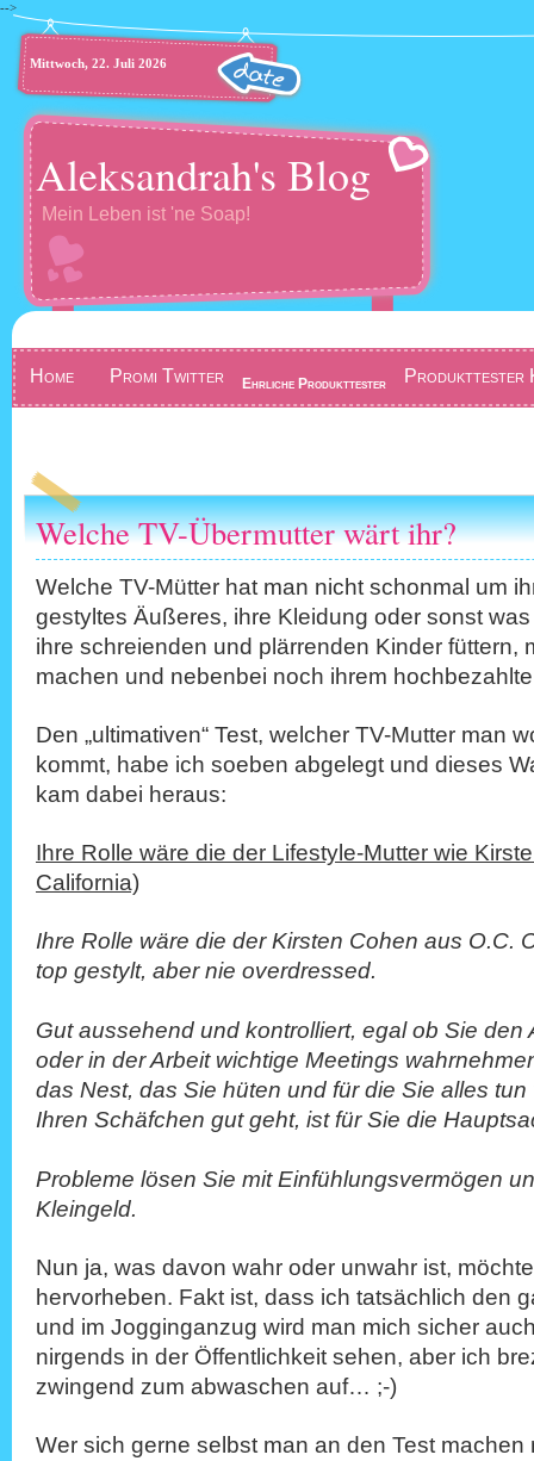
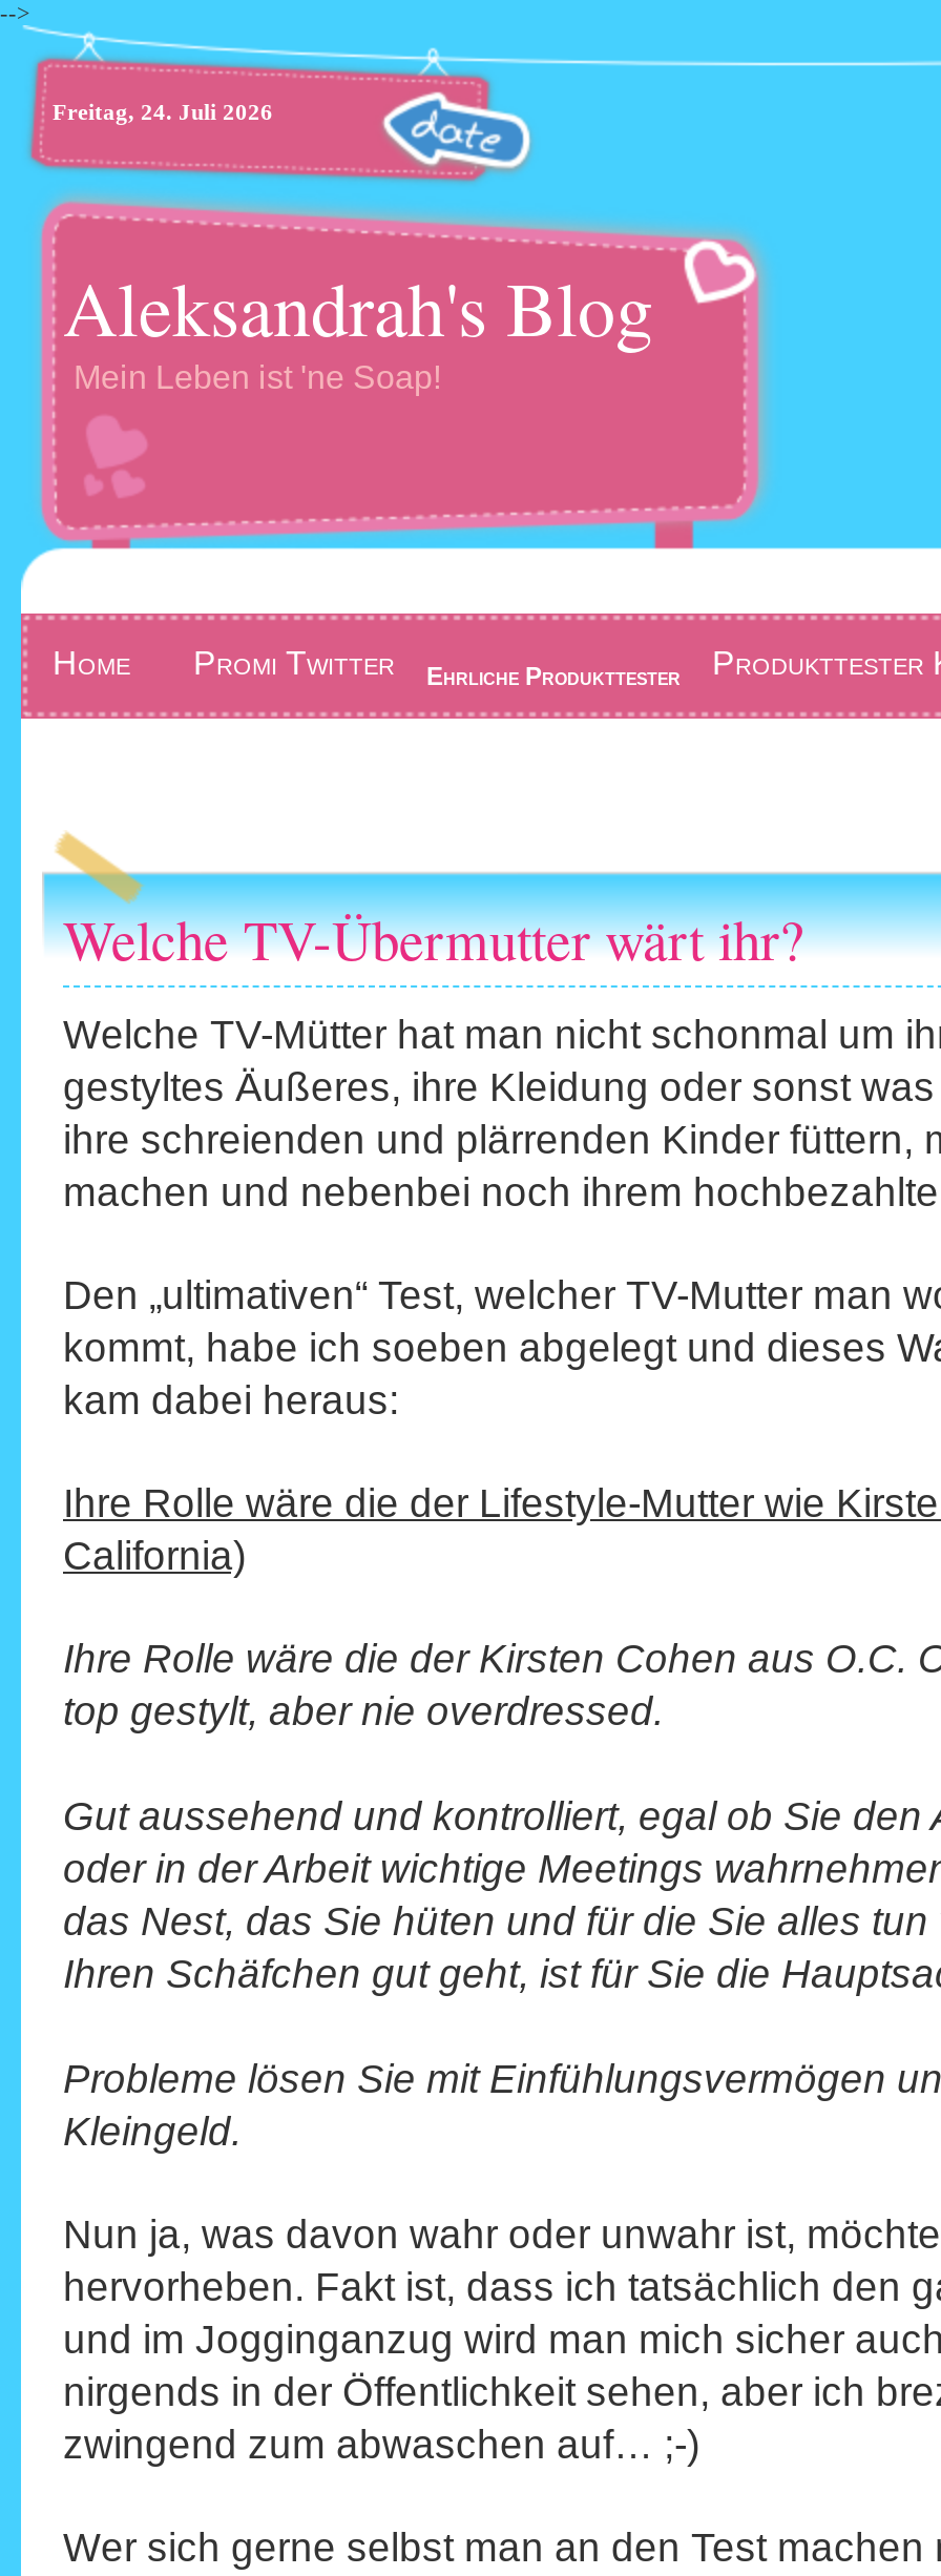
[30,56,167,70] Mittwoch, 22. Juli 2026 -> [53,99,273,124] Freitag, 24. Juli 2026

